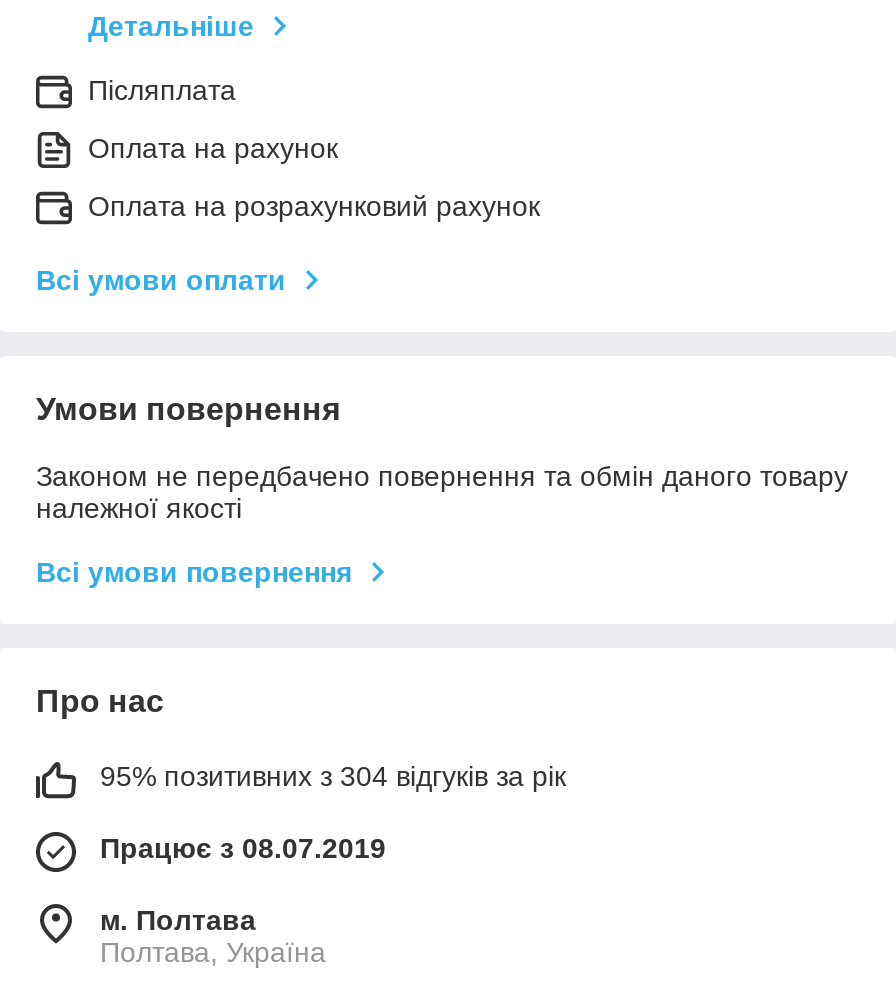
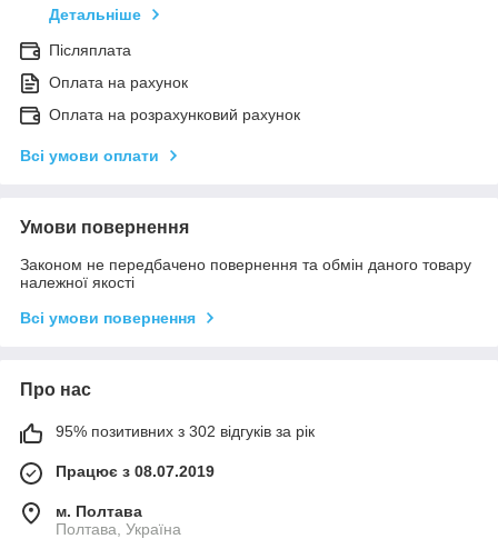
[100,760,566,792] 95% позитивних з 304 відгуків за рік -> [56,423,315,440] 95% позитивних з 302 відгуків за рік

